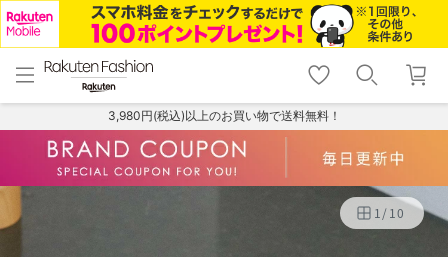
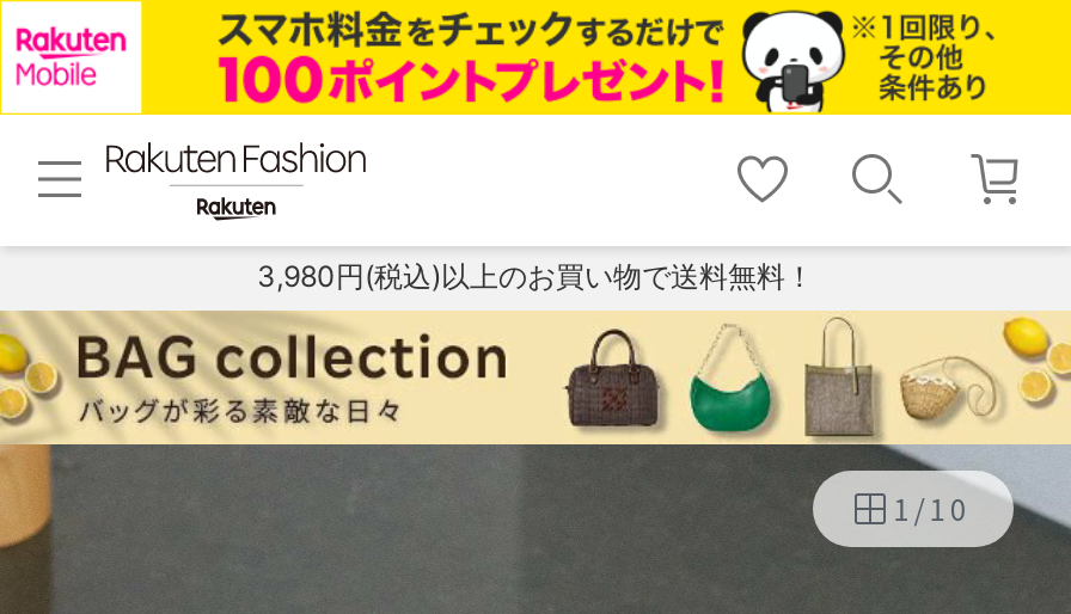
[3,129,445,187] [image] -> [7,311,1064,447] [image]

